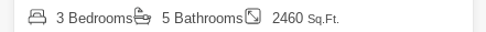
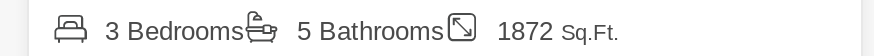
[52,10,339,26] 3 Bedrooms 5 Bathrooms 2460 Sq.Ft. -> [97,16,619,46] 3 Bedrooms 5 Bathrooms 1872 Sq.Ft.

